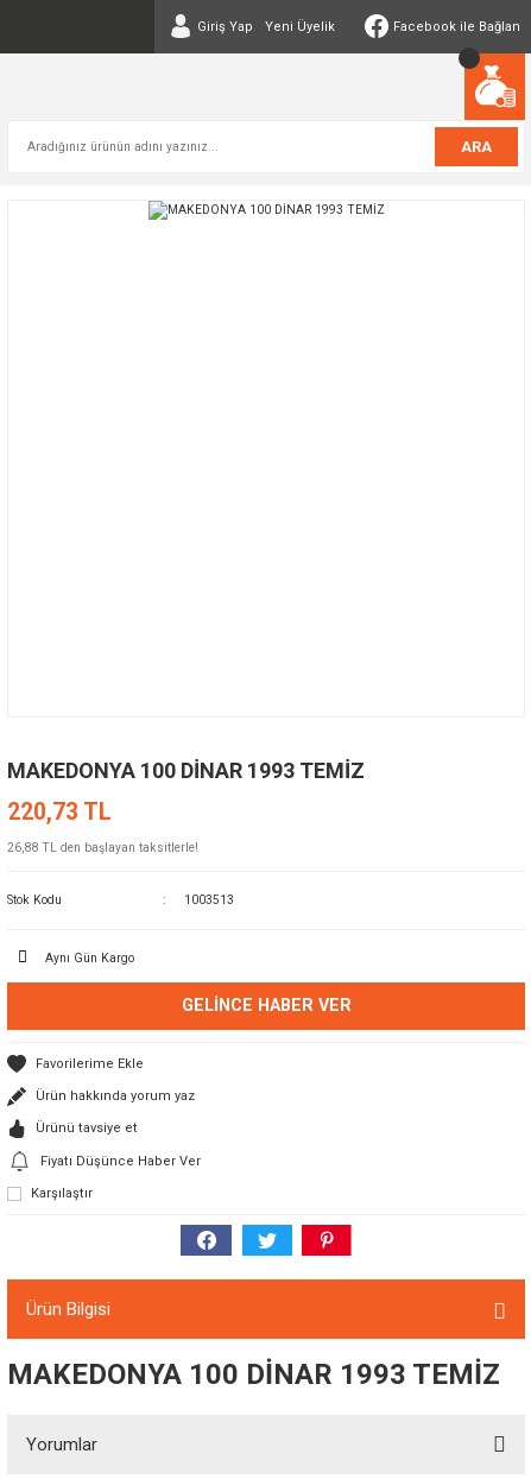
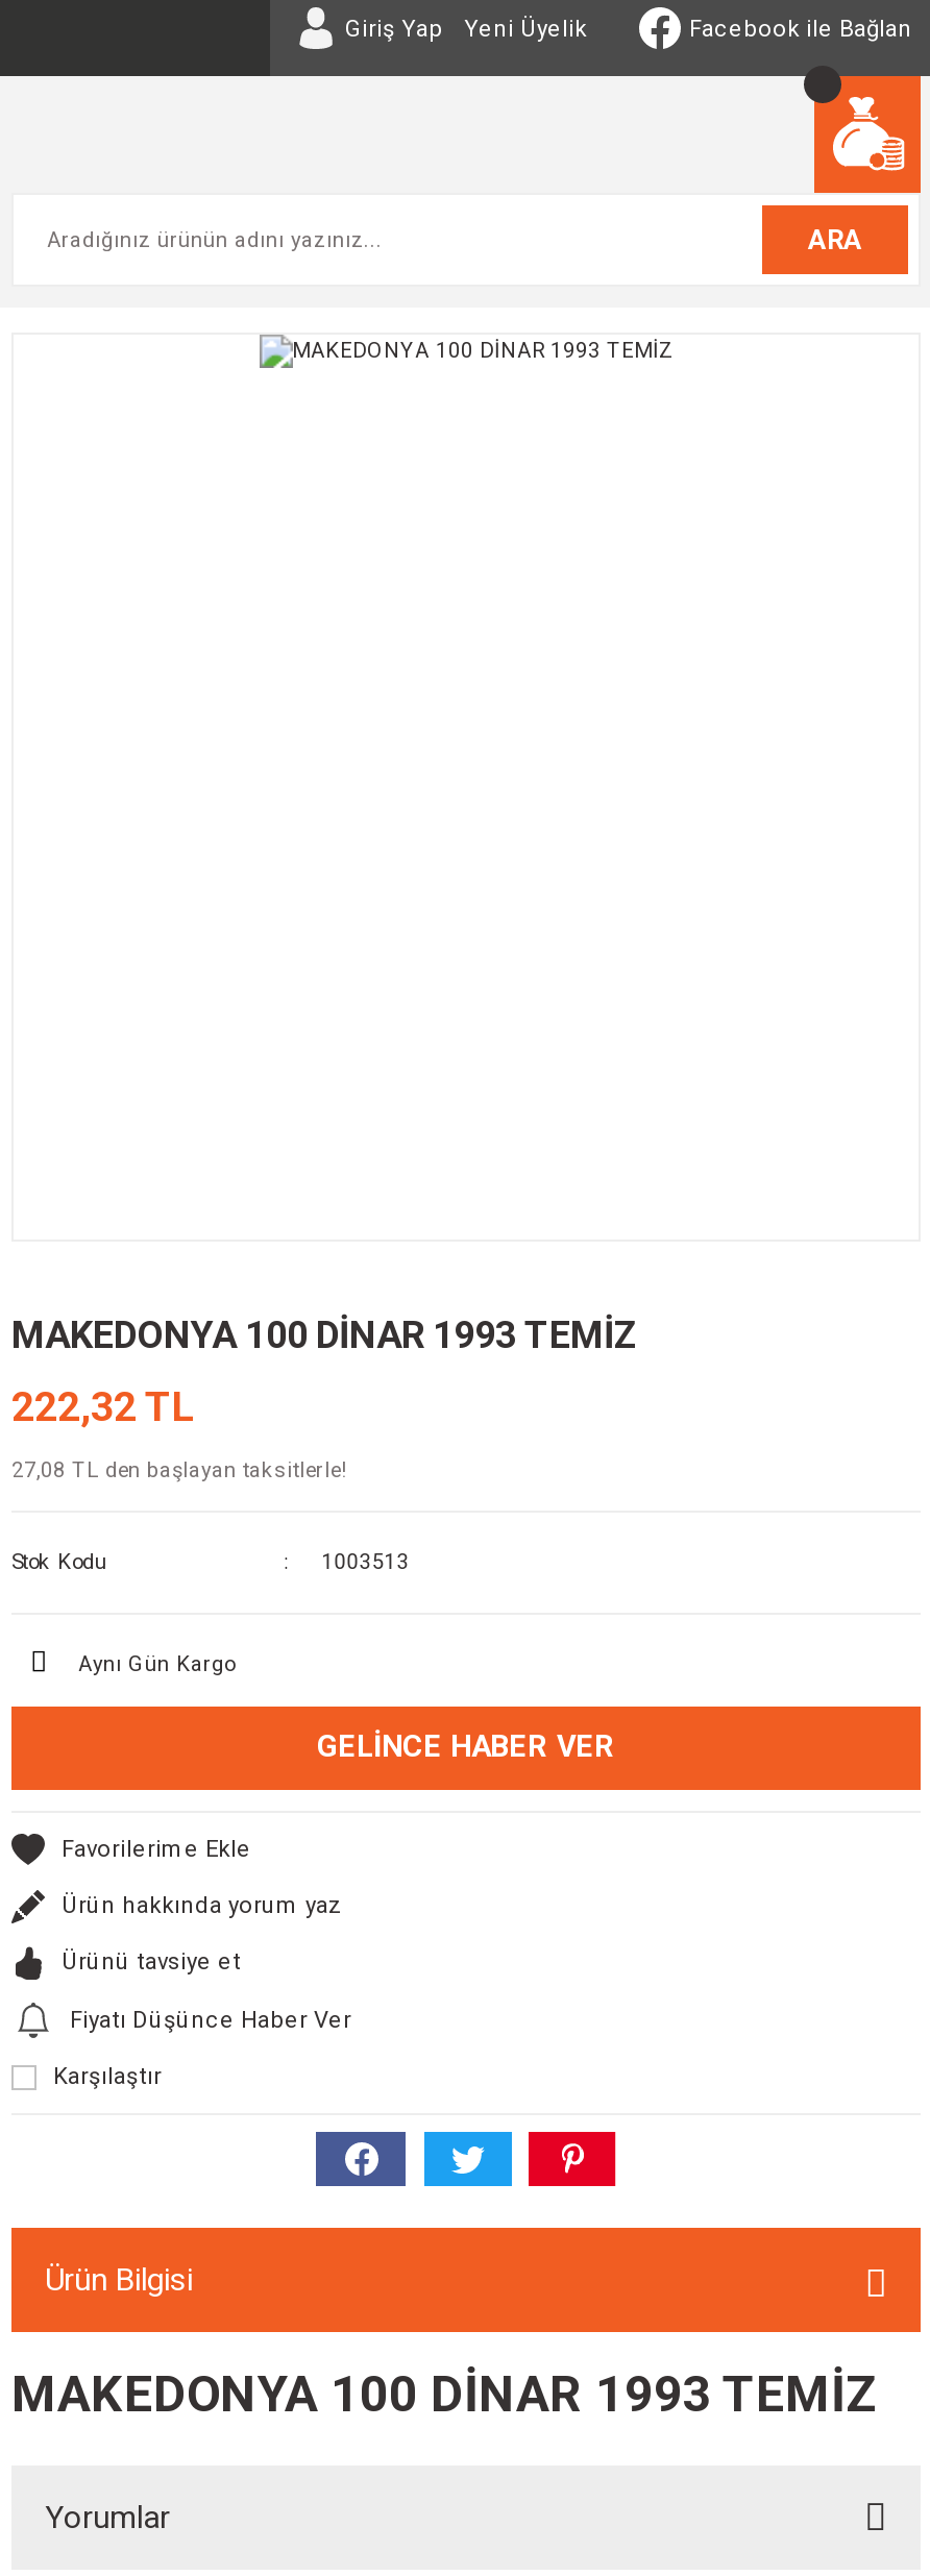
[7,798,112,826] 220,73 TL -> [11,1383,195,1431] 222,32 TL
[7,841,198,854] 26,88 TL den başlayan taksitlerle! -> [11,1458,347,1481] 27,08 TL den başlayan taksitlerle!

